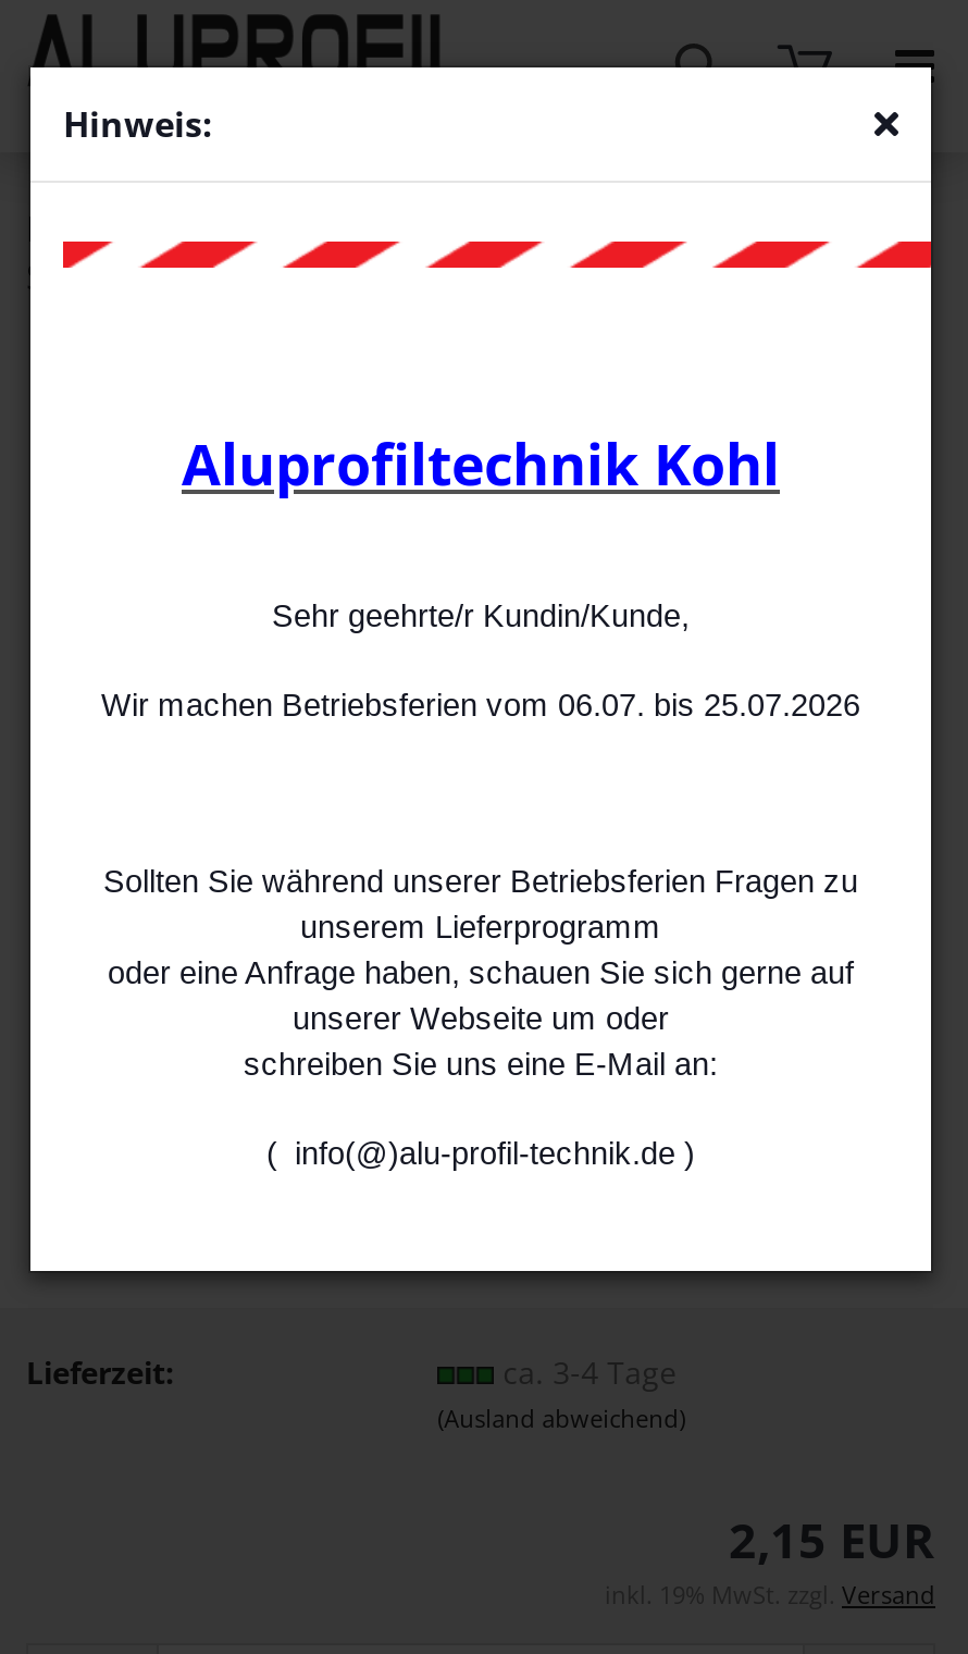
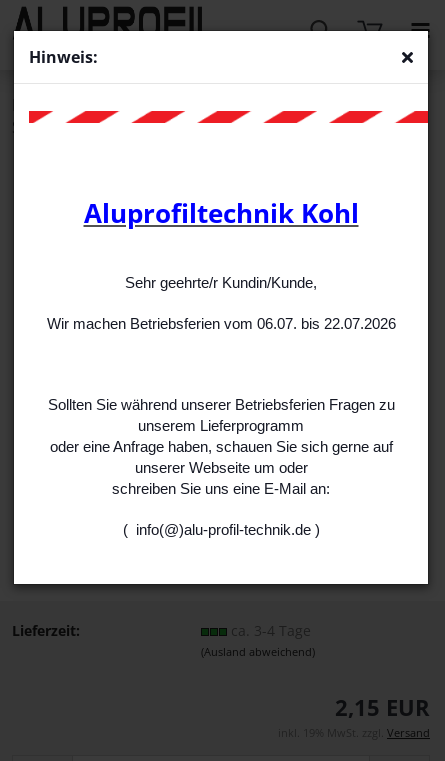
[101,688,860,723] Wir machen Betriebsferien vom 06.07. bis 25.07.2026 -> [46,316,395,332] Wir machen Betriebsferien vom 06.07. bis 22.07.2026

